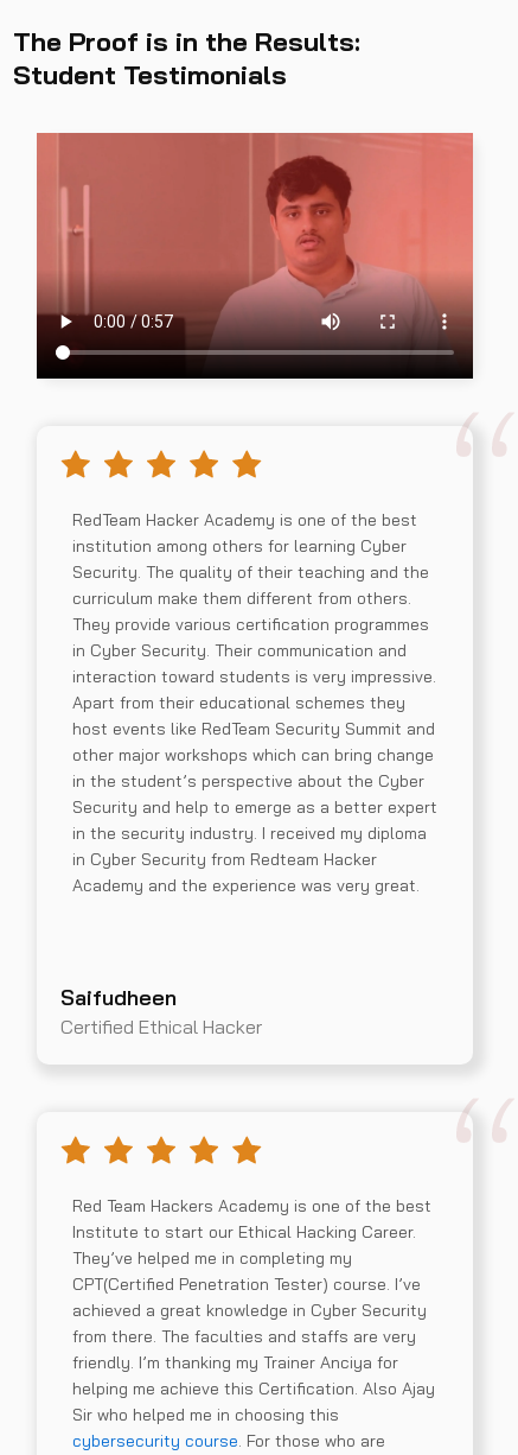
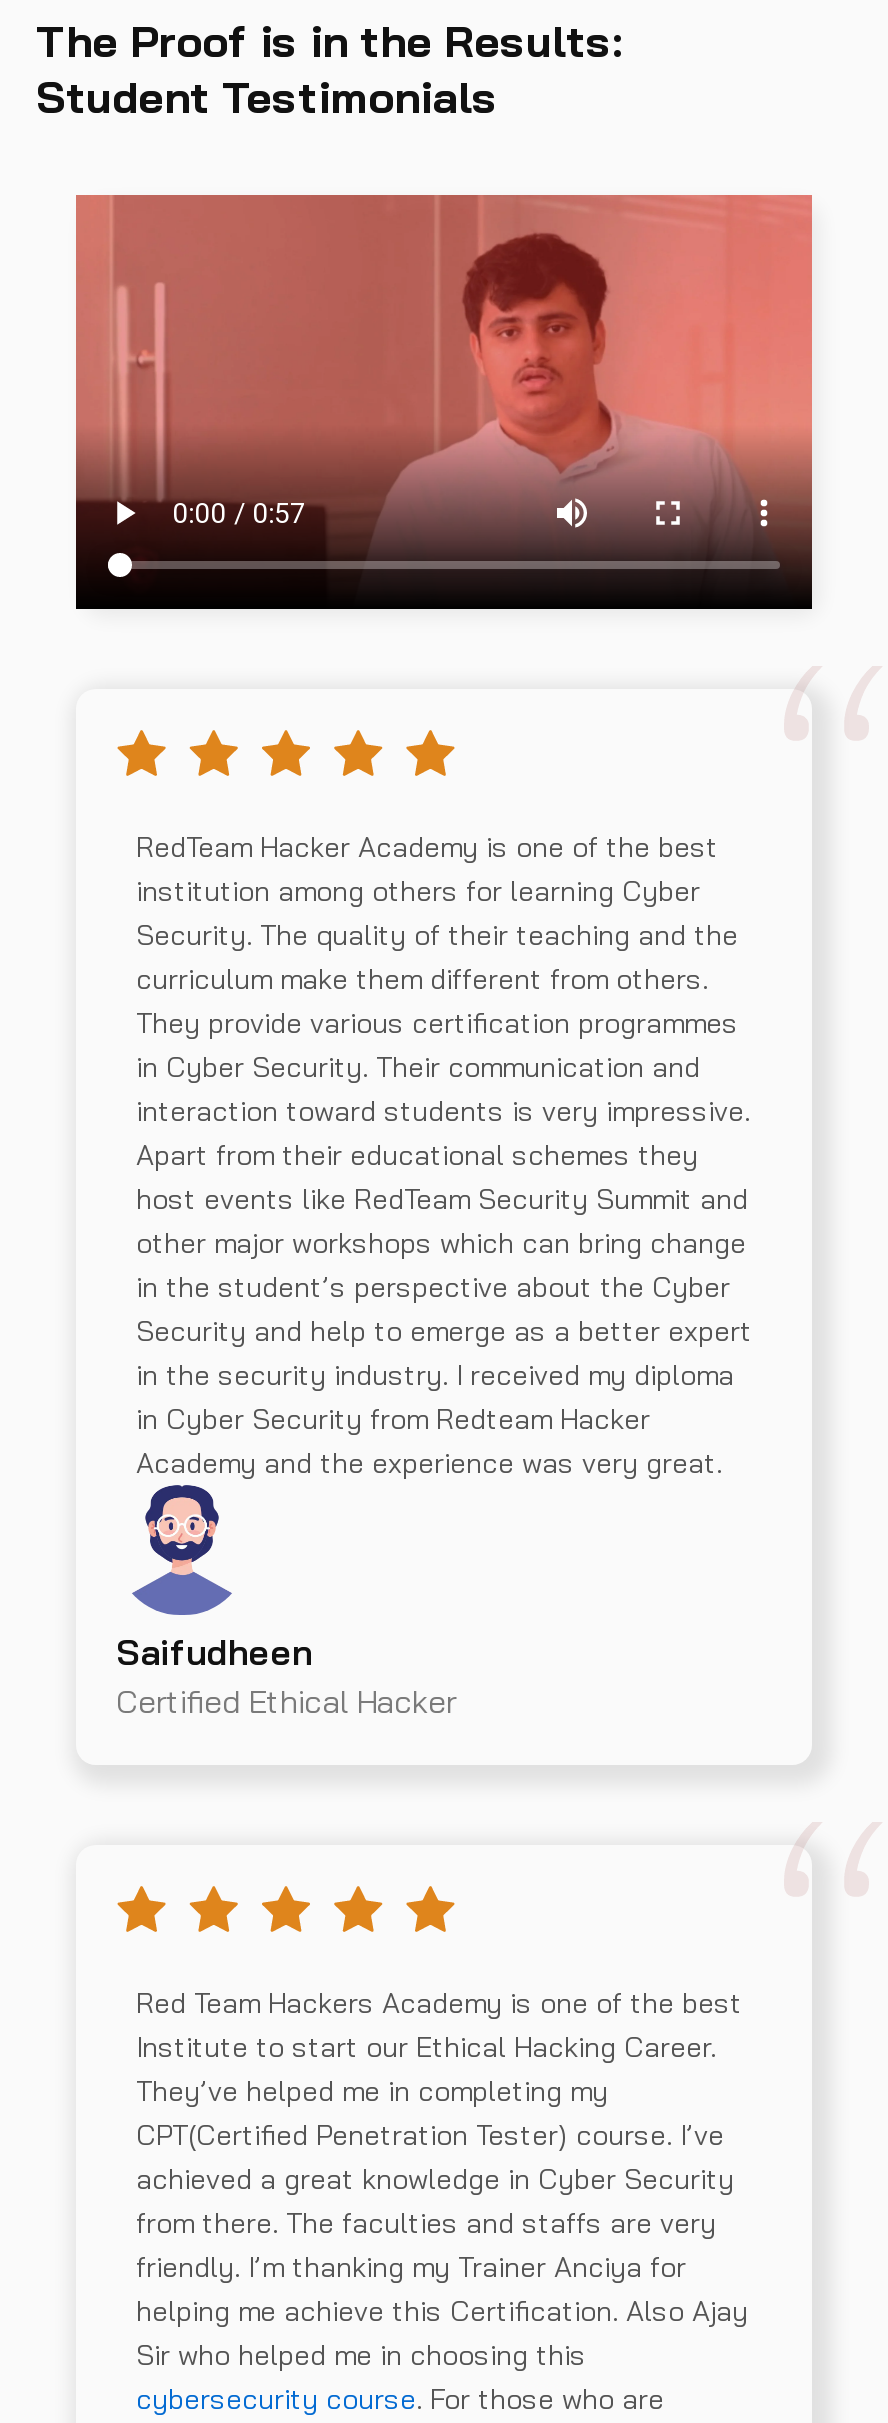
none -> [132,1485,232,1617] [image]

